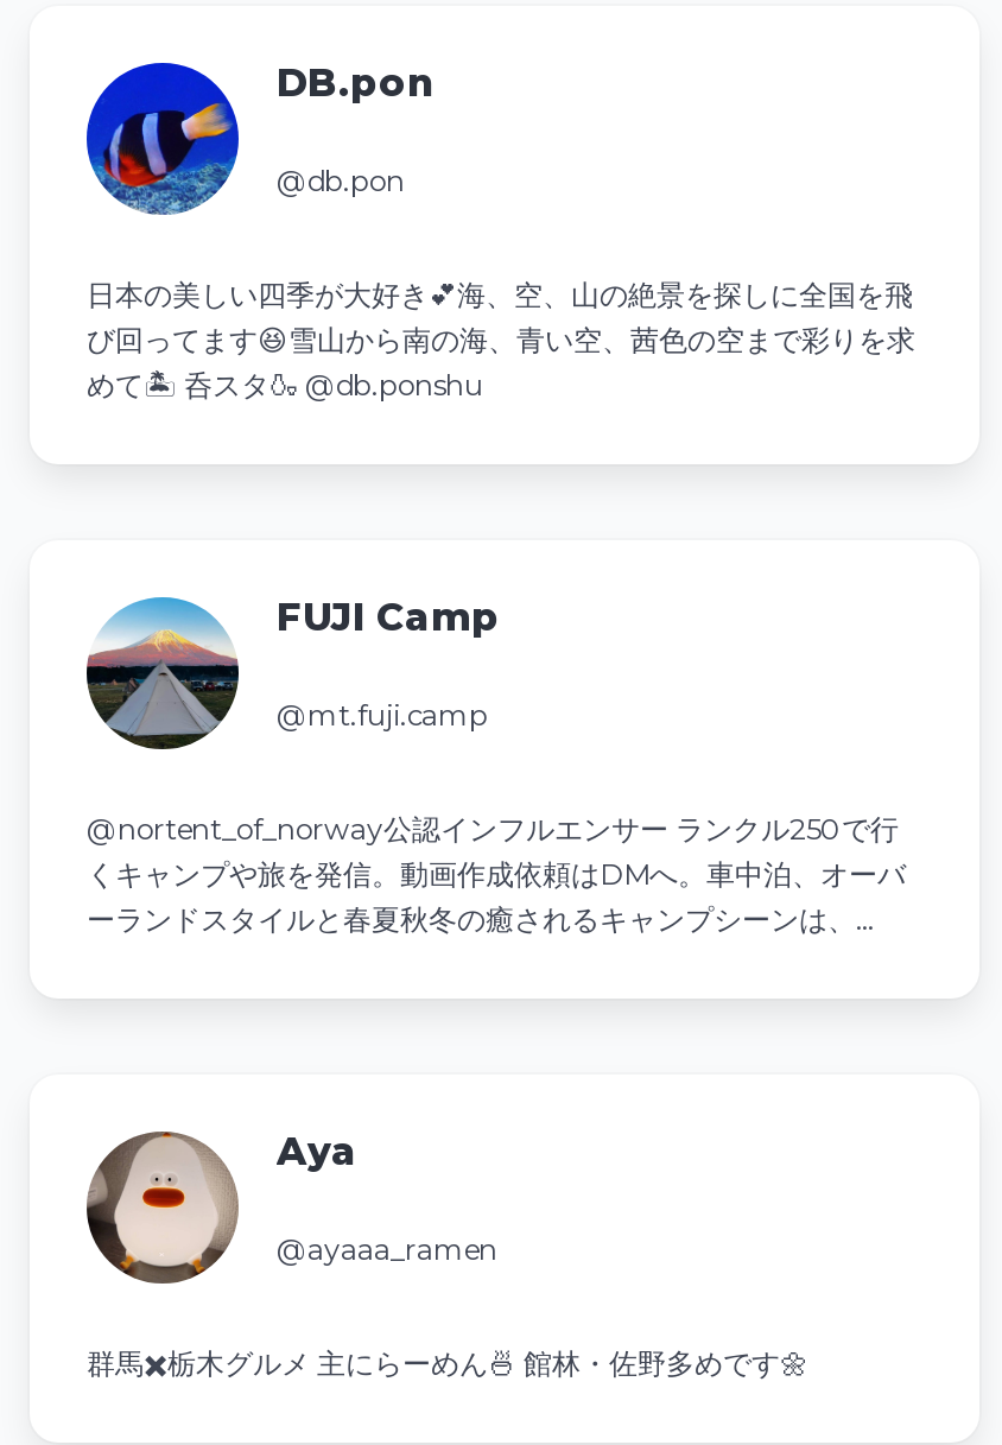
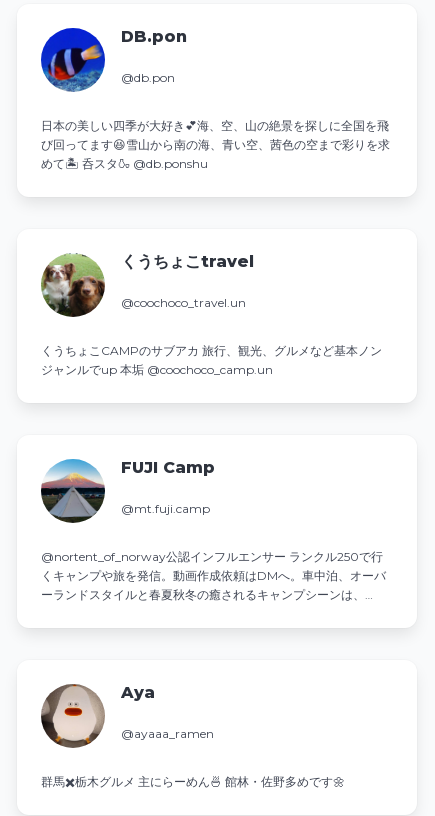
none -> [40,252,382,377] [image] | くうちょこtravel | @coochoco_travel.un | くうちょこCAMPのサブアカ 旅行、観光、グルメなど基本ノン | ジャンルでup 本垢 @coochoco_camp.un

